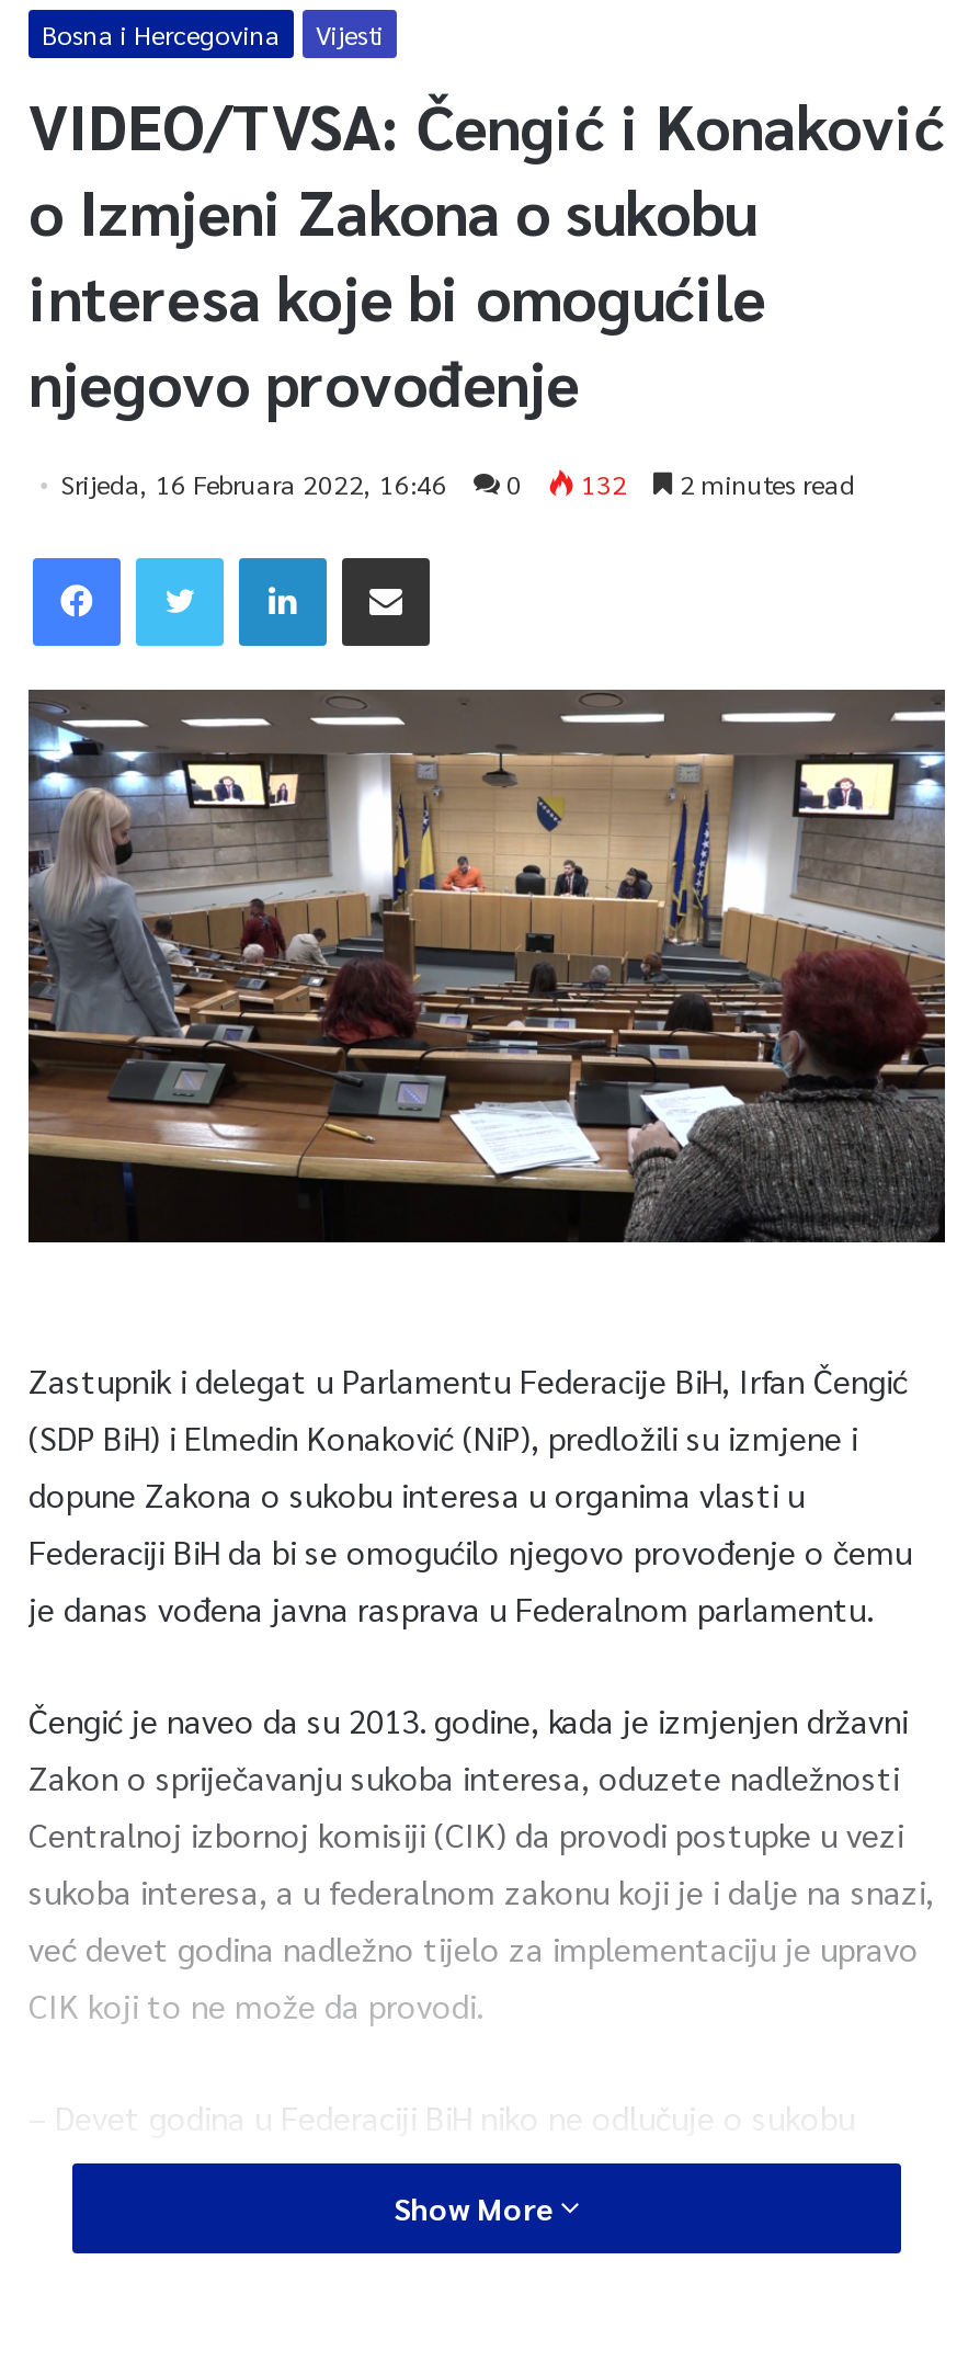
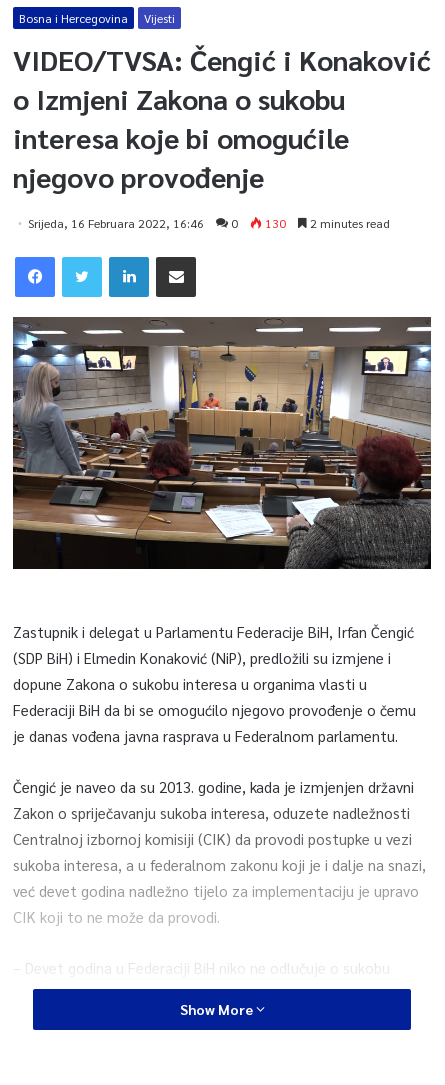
[61,465,855,500] Srijeda, 16 Februara 2022, 16:46 0 132 2 minutes read -> [28,215,390,231] Srijeda, 16 Februara 2022, 16:46 0 130 2 minutes read

